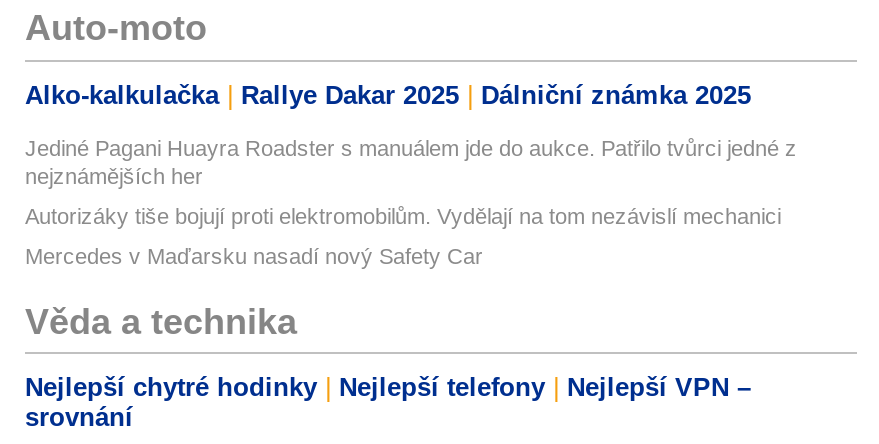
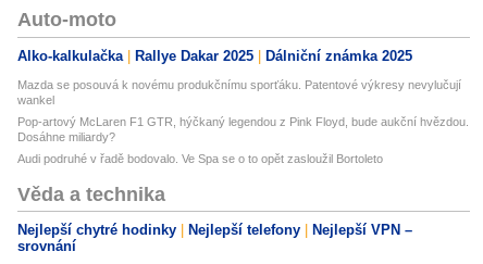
[25,136,797,188] Jediné Pagani Huayra Roadster s manuálem jde do aukce. Patřilo tvůrci jedné z | nejznámějších her -> [17,78,461,106] Mazda se posouvá k novému produkčnímu sporťáku. Patentové výkresy nevylučují | wankel
[25,204,781,228] Autorizáky tiše bojují proti elektromobilům. Vydělají na tom nezávislí mechanici -> [17,115,469,143] Pop-artový McLaren F1 GTR, hýčkaný legendou z Pink Floyd, bude aukční hvězdou. | Dosáhne miliardy?
[25,244,483,268] Mercedes v Maďarsku nasadí nový Safety Car -> [17,152,383,165] Audi podruhé v řadě bodovalo. Ve Spa se o to opět zasloužil Bortoleto

